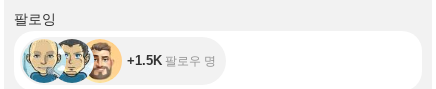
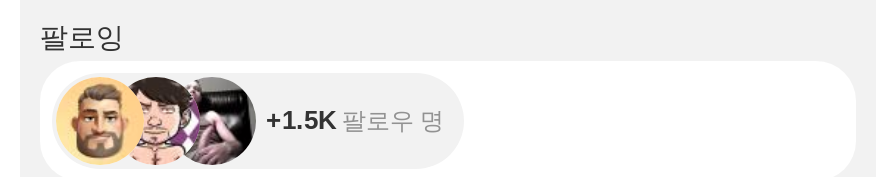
[22,38,123,84] [image] -> [56,75,258,167] [image]

